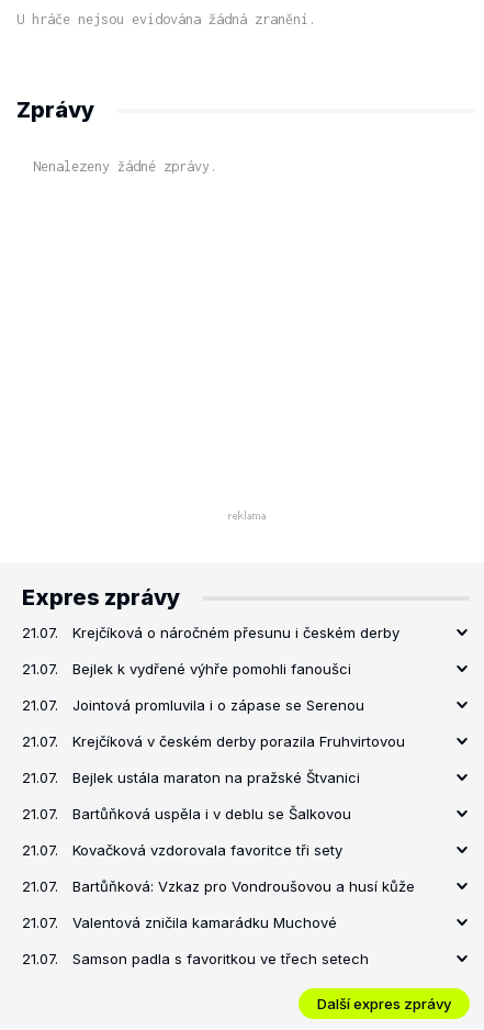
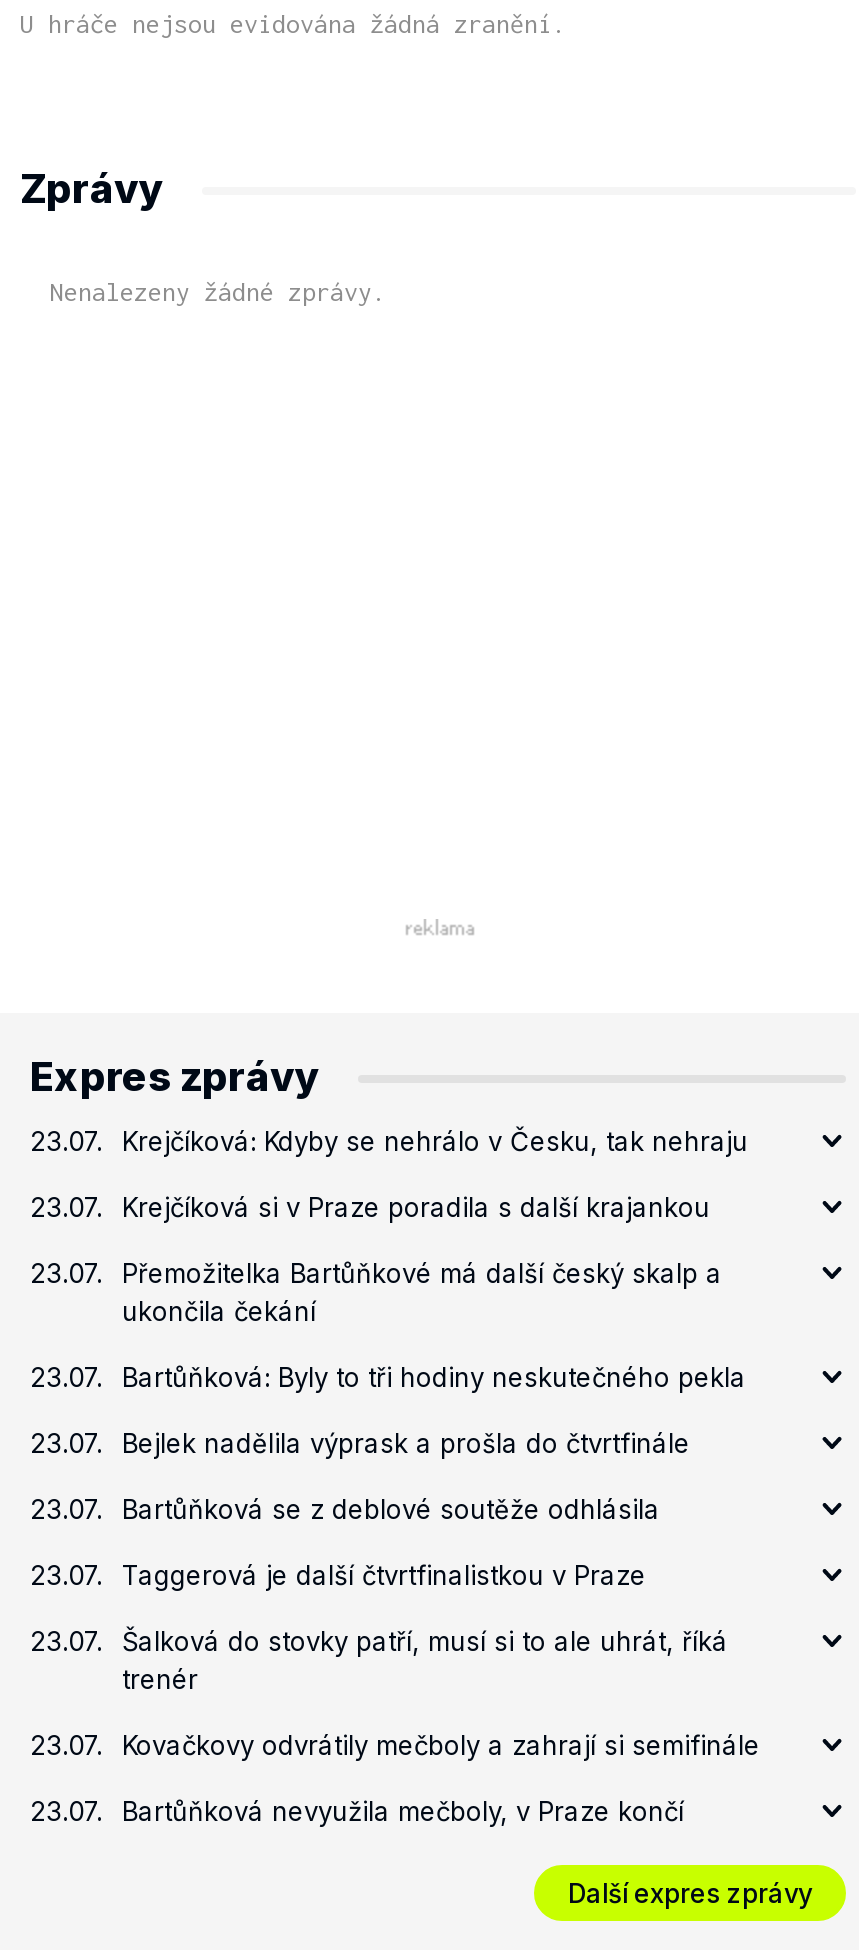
[22,624,399,641] 21.07. | Krejčíková o náročném přesunu i českém derby -> [30,1125,748,1157] 23.07. | Krejčíková: Kdyby se nehrálo v Česku, tak nehraju
[22,660,351,678] 21.07. | Bejlek k vydřené výhře pomohli fanoušci -> [30,1191,710,1223] 23.07. | Krejčíková si v Praze poradila s další krajankou
[22,696,364,714] 21.07. | Jointová promluvila i o zápase se Serenou -> [30,1257,722,1327] 23.07. | Přemožitelka Bartůňkové má další český skalp a | ukončila čekání
[22,732,405,750] 21.07. | Krejčíková v českém derby porazila Fruhvirtovou -> [30,1361,746,1393] 23.07. | Bartůňková: Byly to tři hodiny neskutečného pekla
[22,769,360,786] 21.07. | Bejlek ustála maraton na pražské Štvanici -> [30,1427,690,1459] 23.07. | Bejlek nadělila výprask a prošla do čtvrtfinále
[22,805,351,822] 21.07. | Bartůňková uspěla i v deblu se Šalkovou -> [30,1493,660,1525] 23.07. | Bartůňková se z deblové soutěže odhlásila
[22,841,342,859] 21.07. | Kovačková vzdorovala favoritce tři sety -> [30,1559,646,1591] 23.07. | Taggerová je další čtvrtfinalistkou v Praze
[22,877,415,895] 21.07. | Bartůňková: Vzkaz pro Vondroušovou a husí kůže -> [30,1625,728,1695] 23.07. | Šalková do stovky patří, musí si to ale uhrát, říká | trenér
[22,914,337,931] 21.07. | Valentová zničila kamarádku Muchové -> [30,1729,760,1761] 23.07. | Kovačkovy odvrátily mečboly a zahrají si semifinále
[22,950,369,967] 21.07. | Samson padla s favoritkou ve třech setech -> [30,1795,684,1827] 23.07. | Bartůňková nevyužila mečboly, v Praze končí

